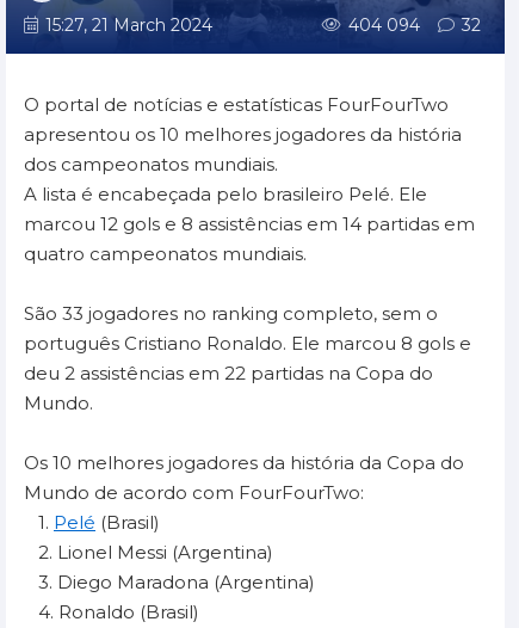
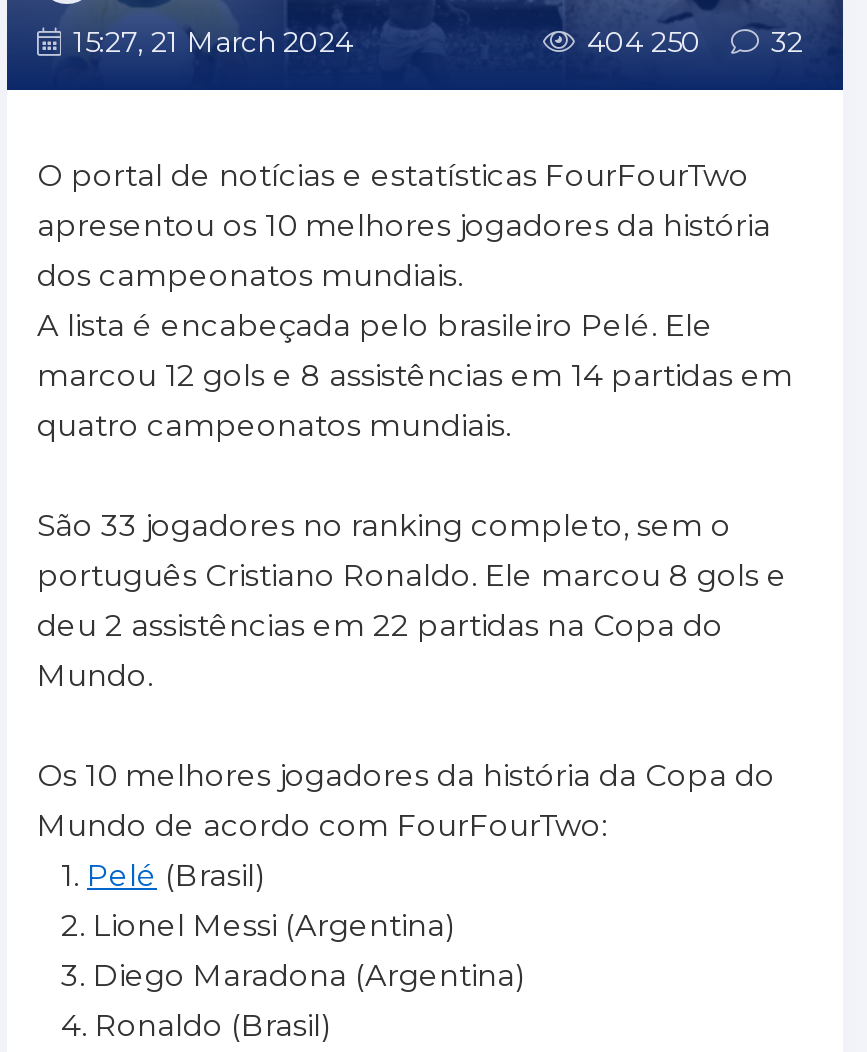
[348,14,420,36] 404 094 -> [587,24,701,60] 404 250

